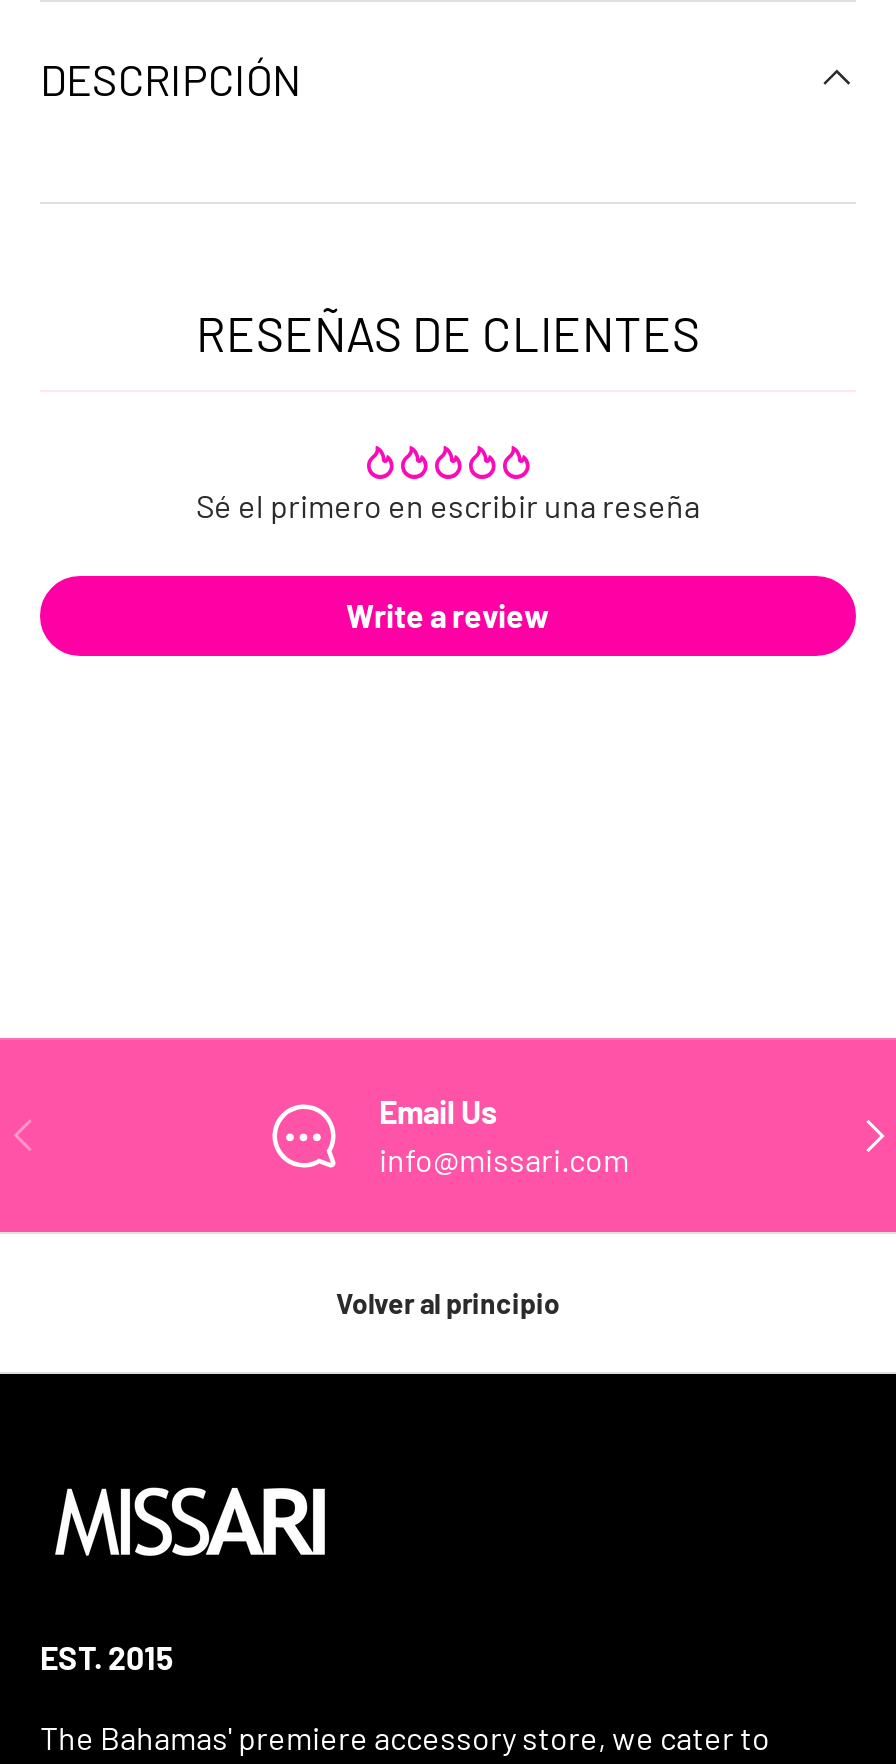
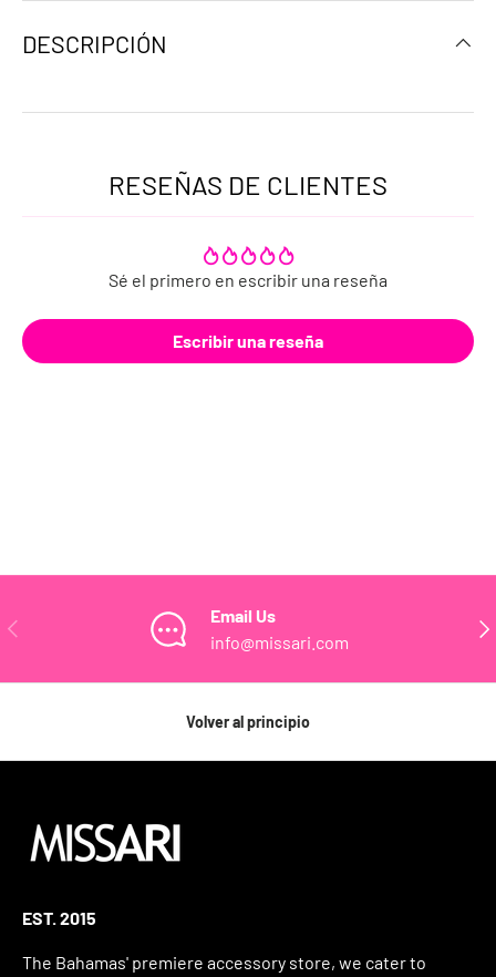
[346,596,550,634] Write a review -> [173,330,323,351] Escribir una reseña

